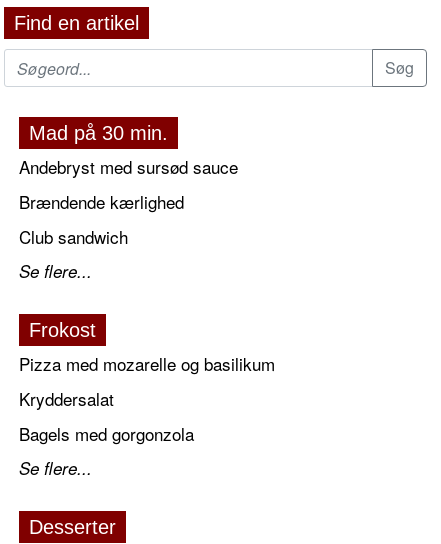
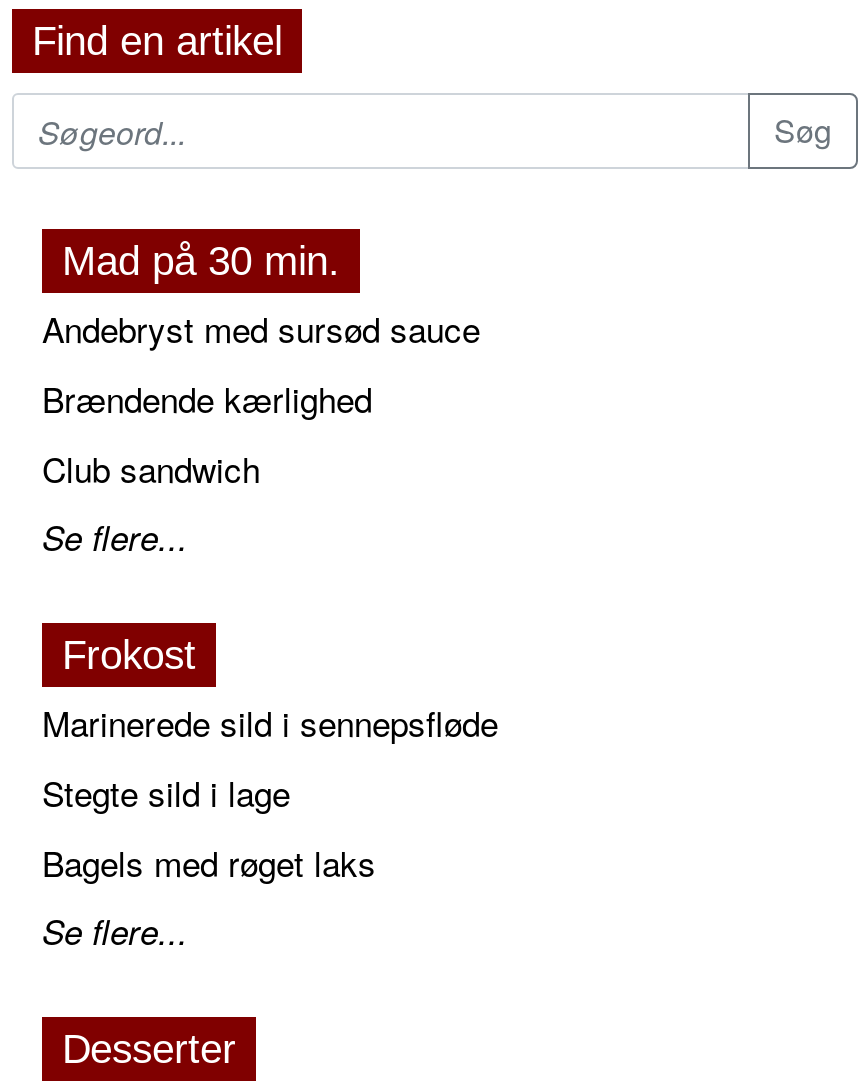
[19,351,275,446] Pizza med mozarelle og basilikum | Kryddersalat | Bagels med gorgonzola -> [42,698,498,888] Marinerede sild i sennepsfløde | Stegte sild i lage | Bagels med røget laks

